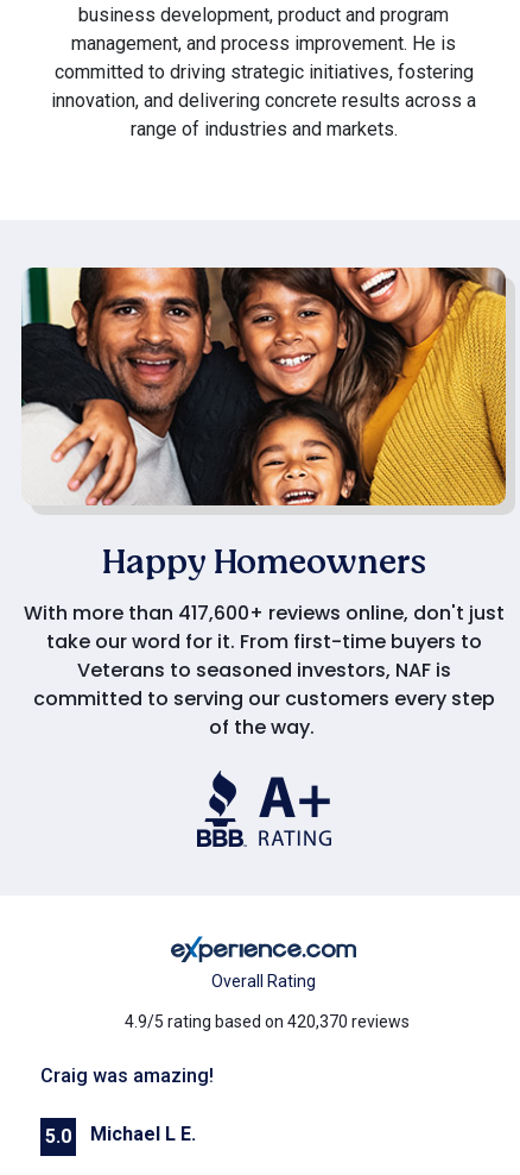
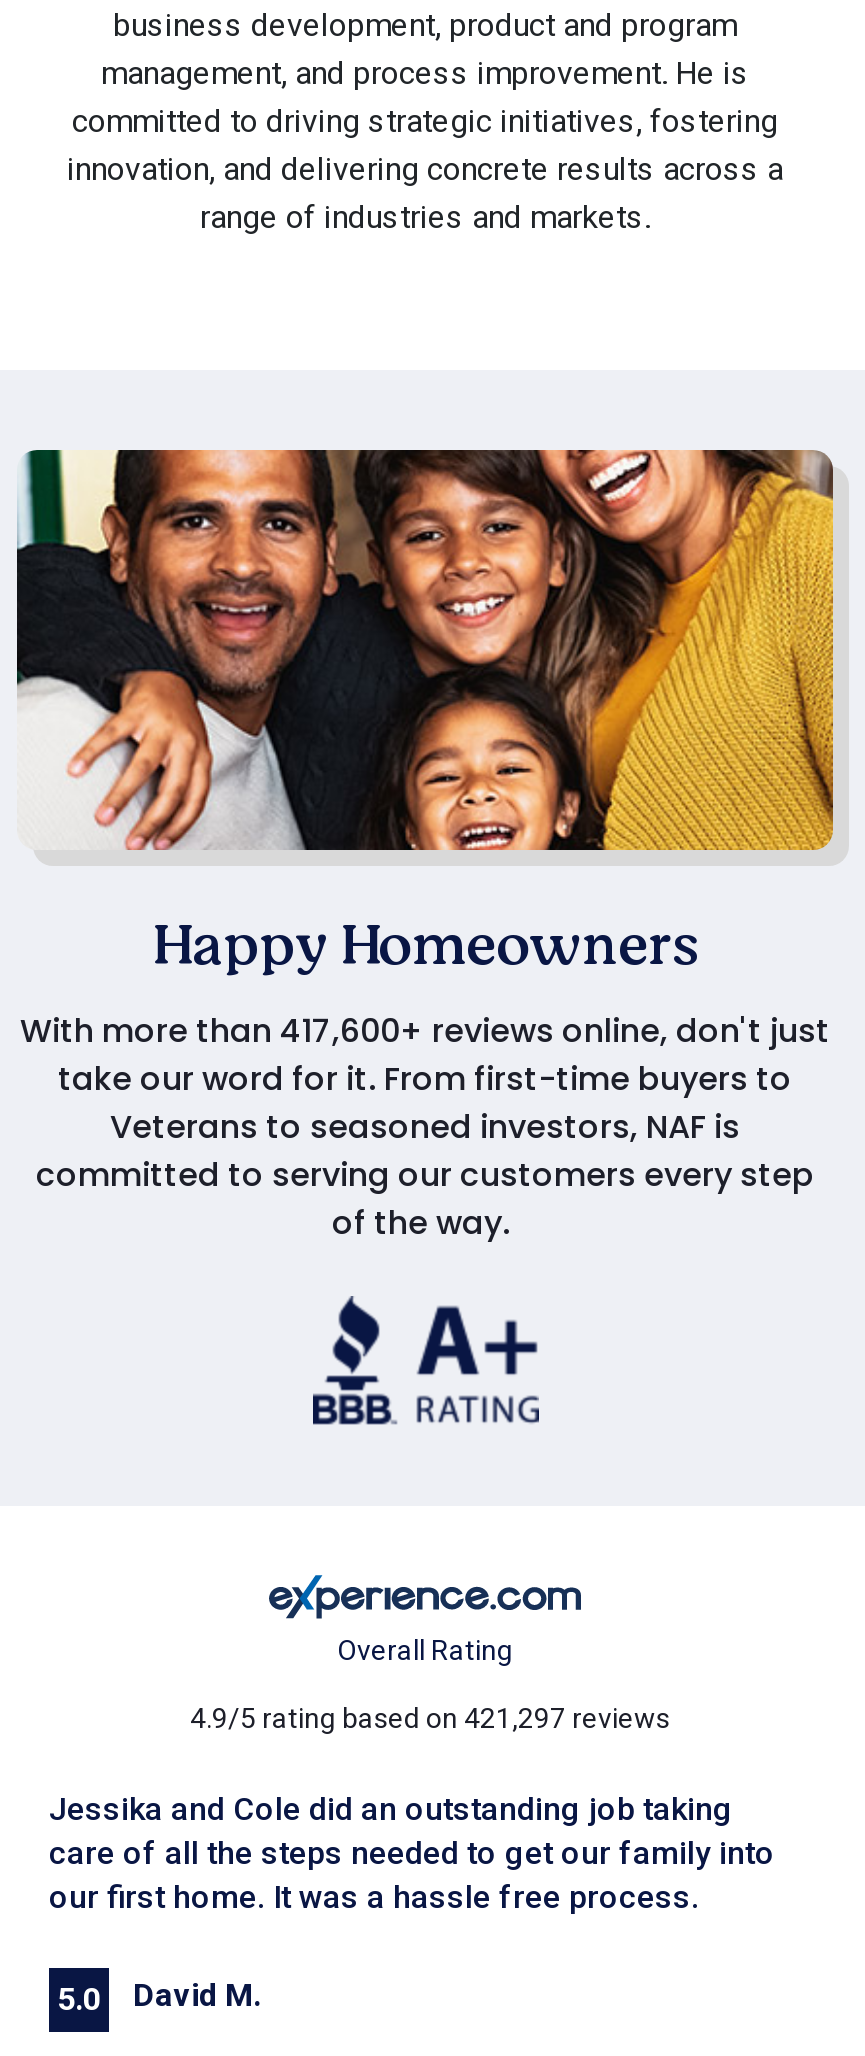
[124,1013,409,1032] 4.9/5 rating based on 420,370 reviews -> [190,1703,670,1735] 4.9/5 rating based on 421,297 reviews
[40,1065,214,1087] Craig was amazing! -> [49,1791,775,1917] Jessika and Cole did an outstanding job taking | care of all the steps needed to get our family into | our first home. It was a hassle free process.
[90,1123,196,1146] Michael L E. -> [133,1977,261,2015] David M.

